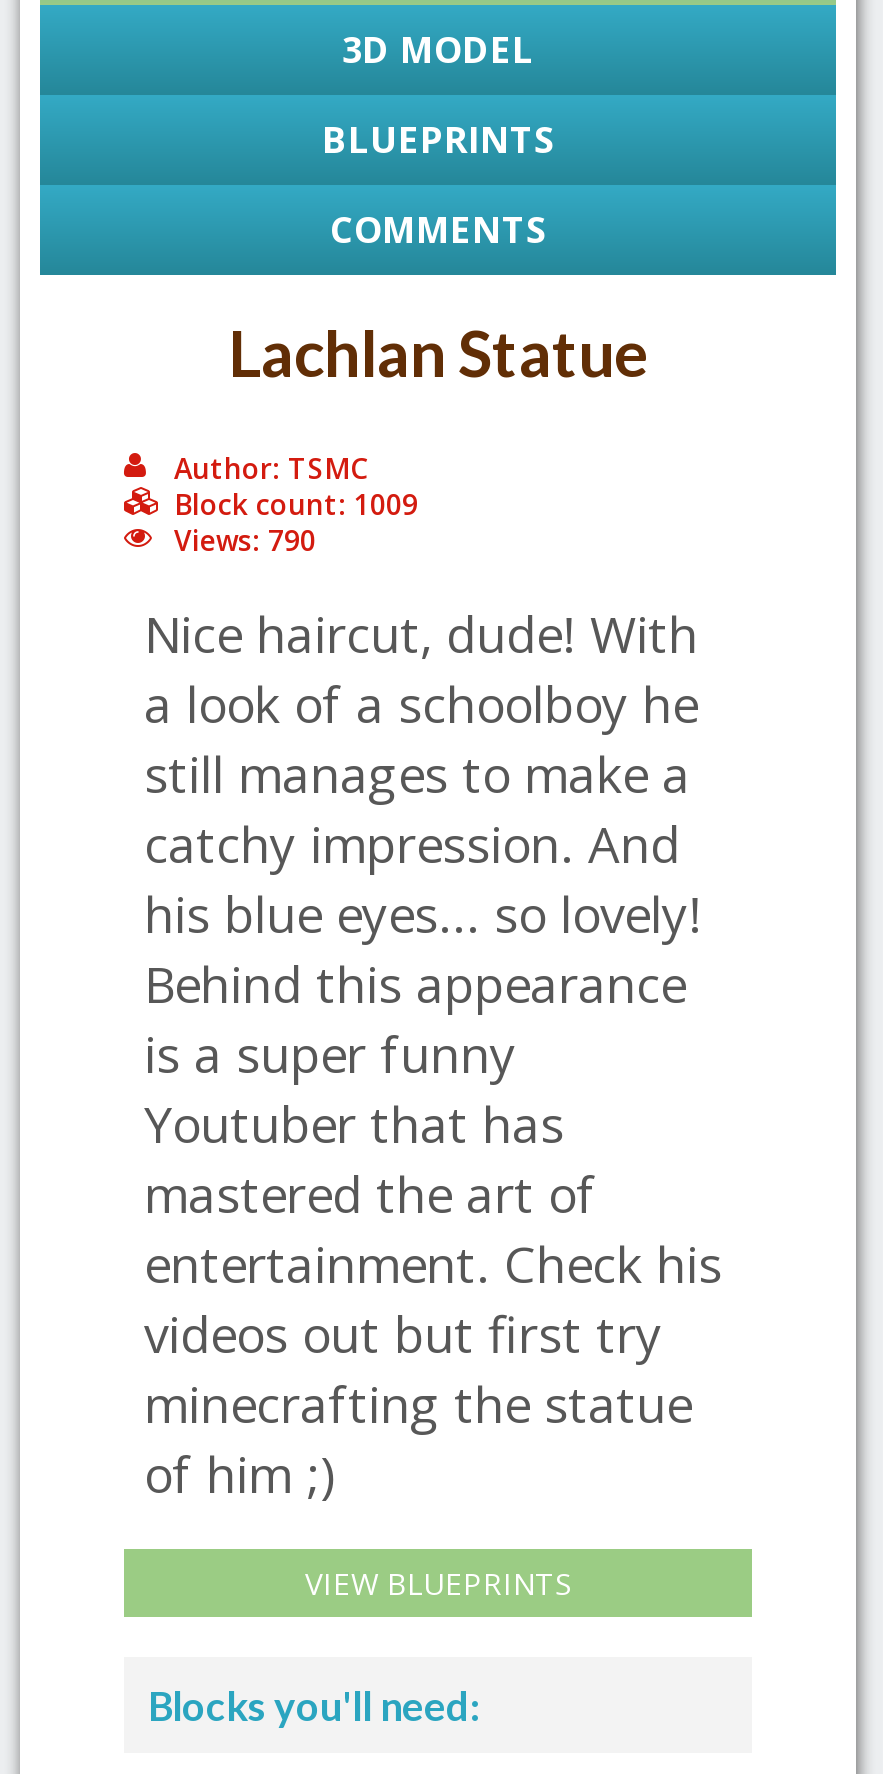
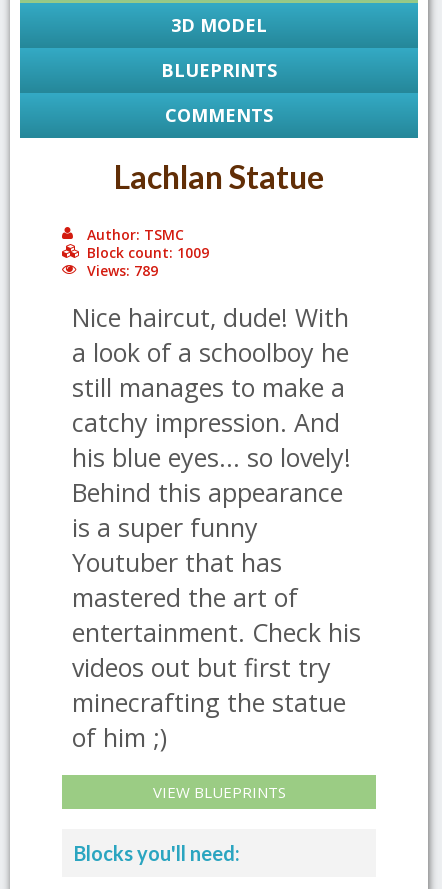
[174,521,316,559] Views: 790 -> [87,261,158,280] Views: 789

